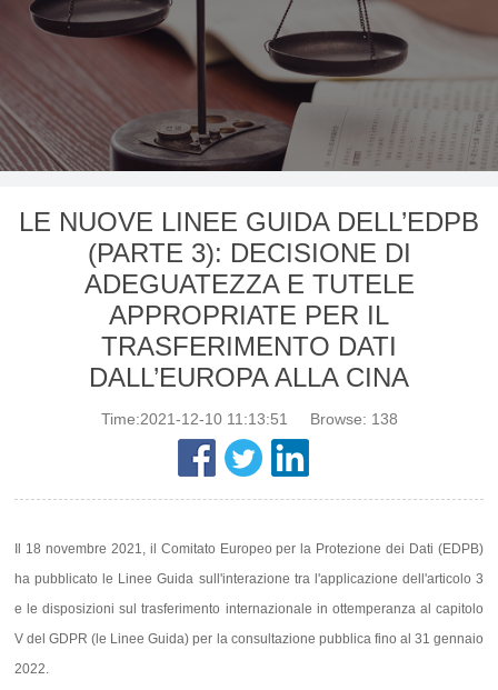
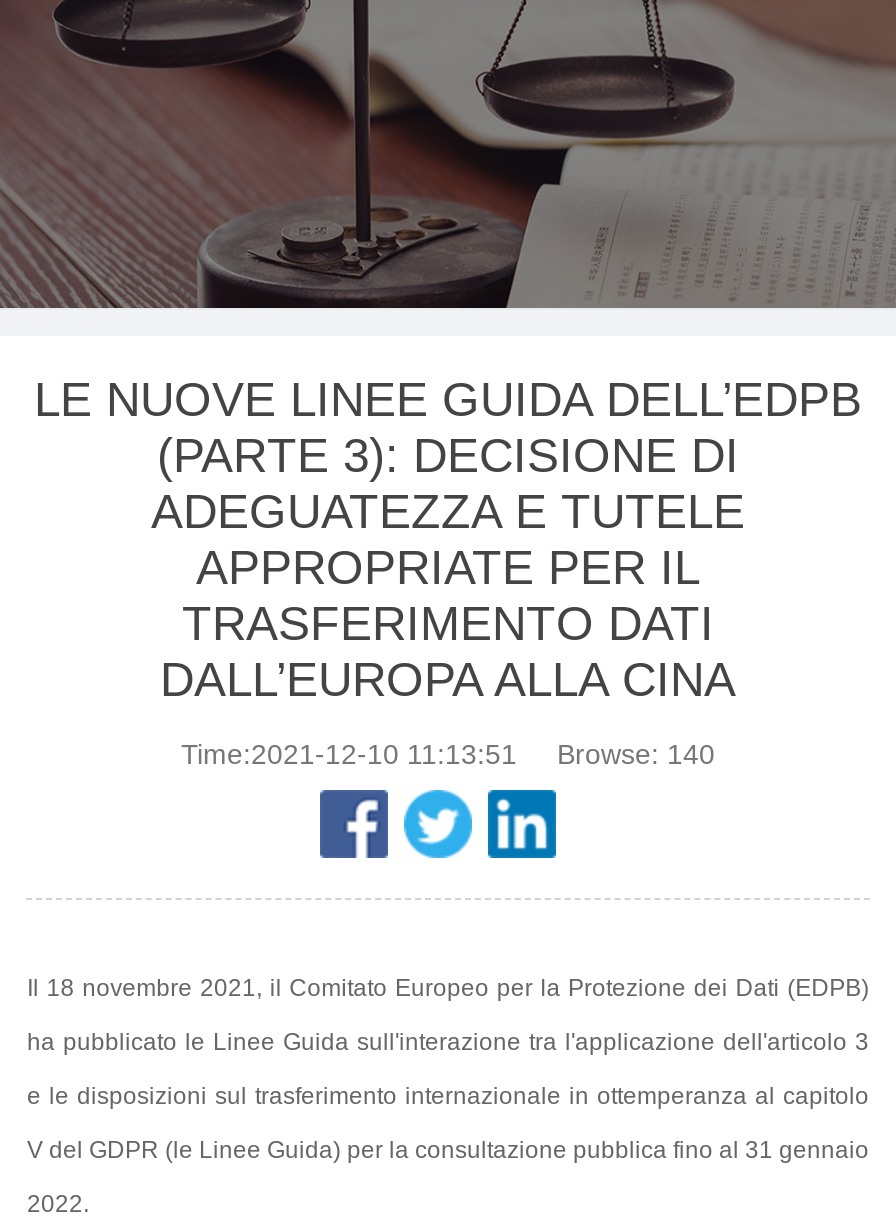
[101,410,397,428] Time:2021-12-10 11:13:51 Browse: 138 -> [181,738,715,770] Time:2021-12-10 11:13:51 Browse: 140

